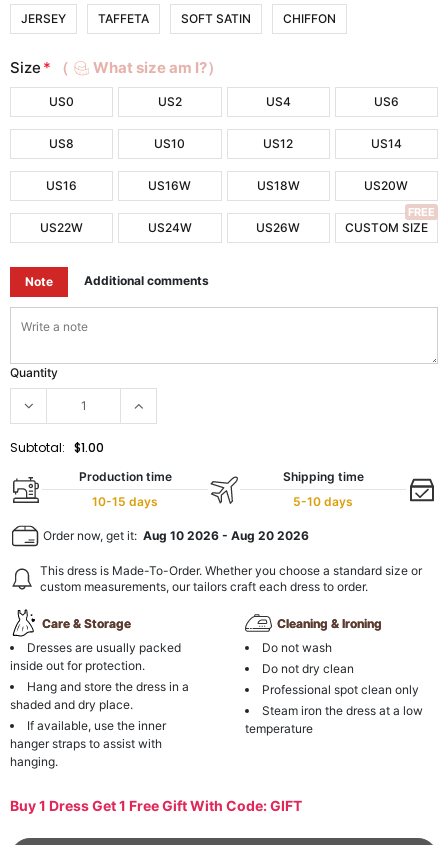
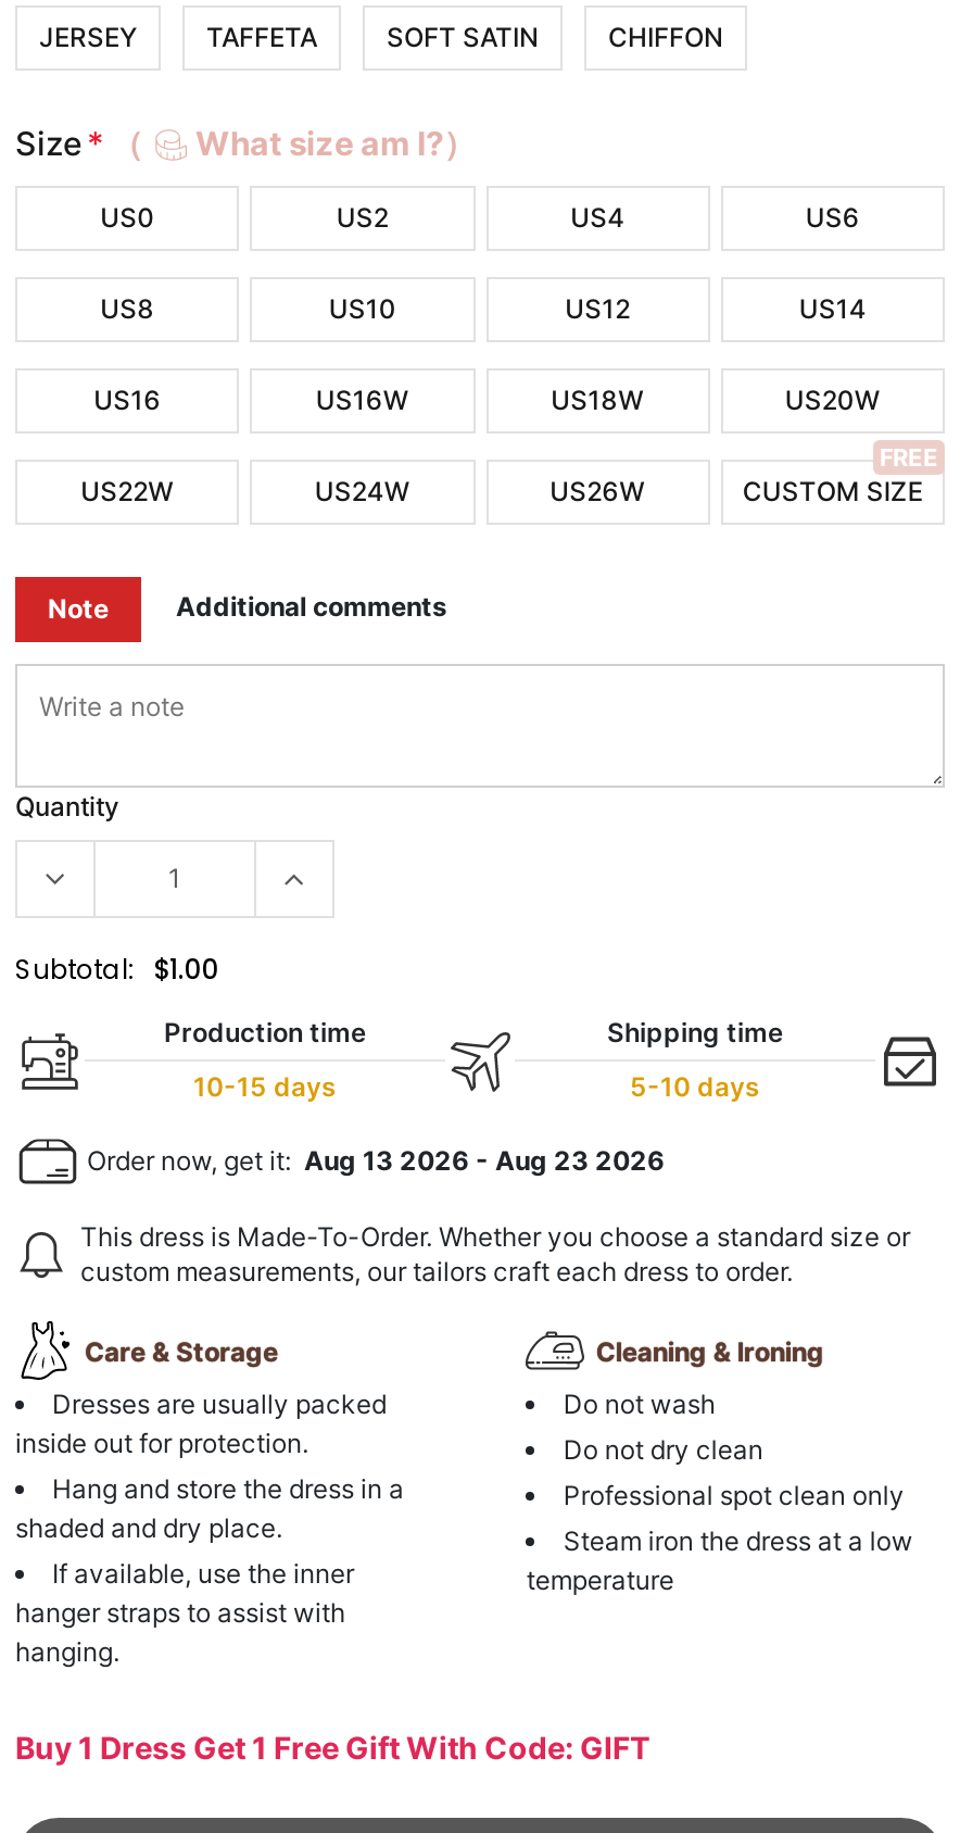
[40,528,309,543] Order now, get it: Aug 10 2026 - Aug 20 2026 -> [80,1144,665,1177] Order now, get it: Aug 13 2026 - Aug 23 2026

